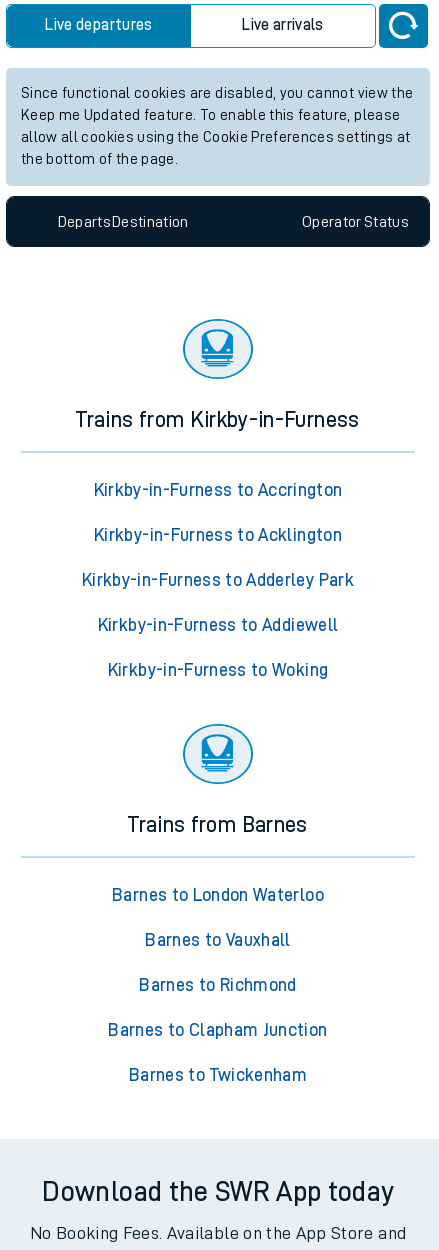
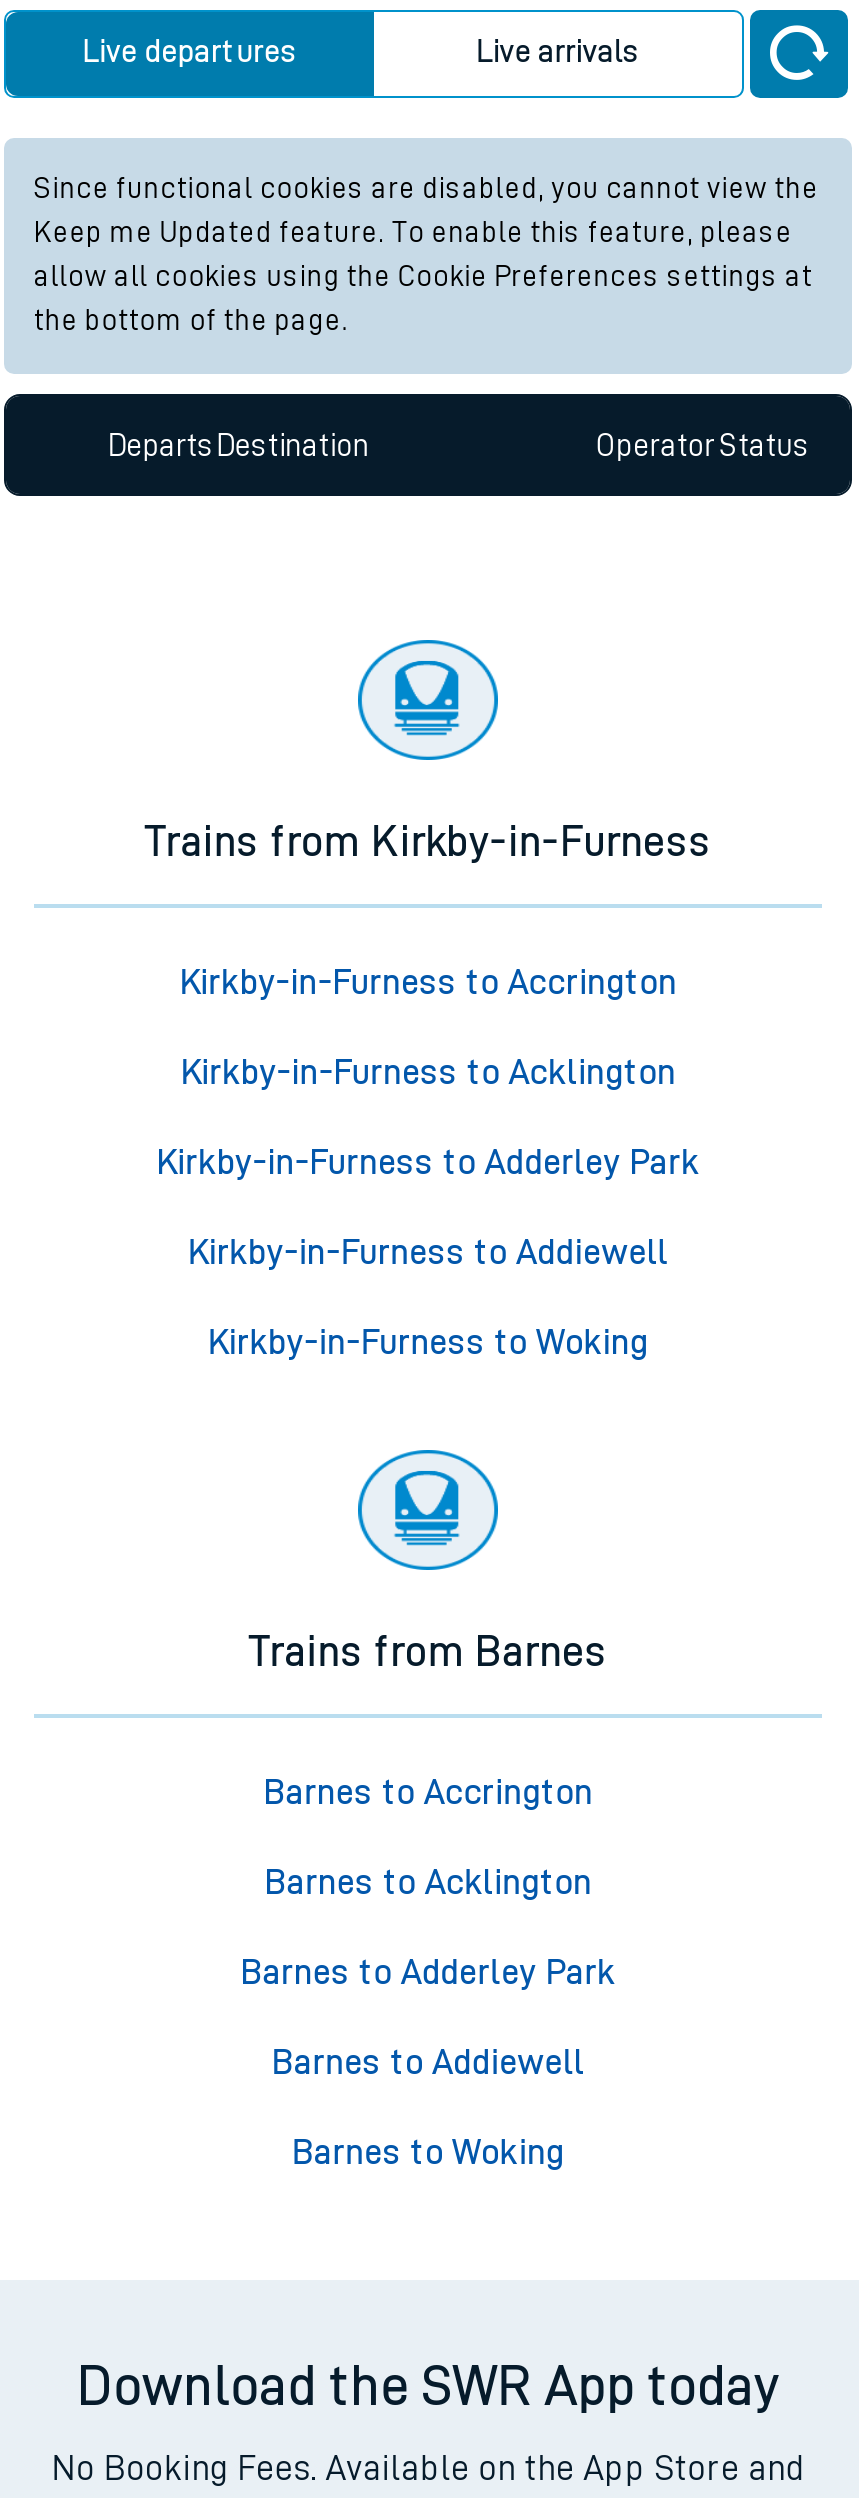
[112,886,324,904] Barnes to London Waterloo -> [263,1775,593,1811] Barnes to Accrington
[145,931,291,949] Barnes to Vauxhall -> [264,1865,592,1901] Barnes to Acklington
[139,976,297,994] Barnes to Richmond -> [240,1955,616,1991] Barnes to Adderley Park
[108,1021,327,1039] Barnes to Clapham Junction -> [271,2045,585,2081] Barnes to Addiewell
[129,1066,307,1084] Barnes to Twickenham -> [291,2135,565,2171] Barnes to Woking

